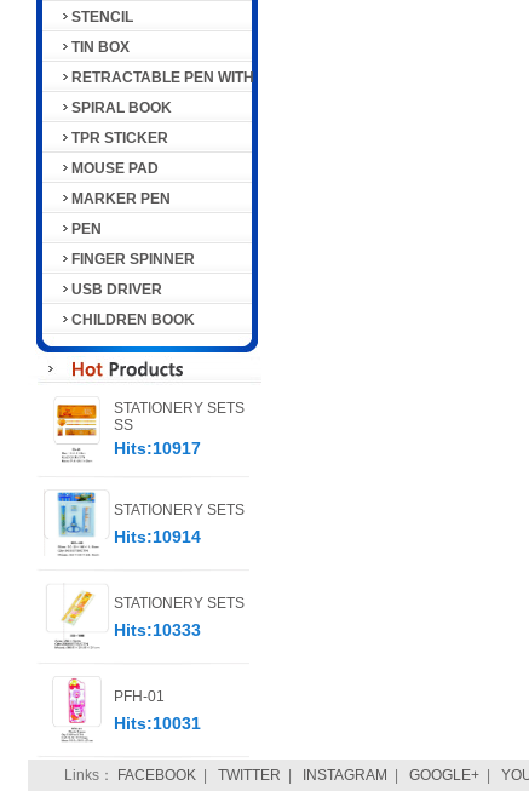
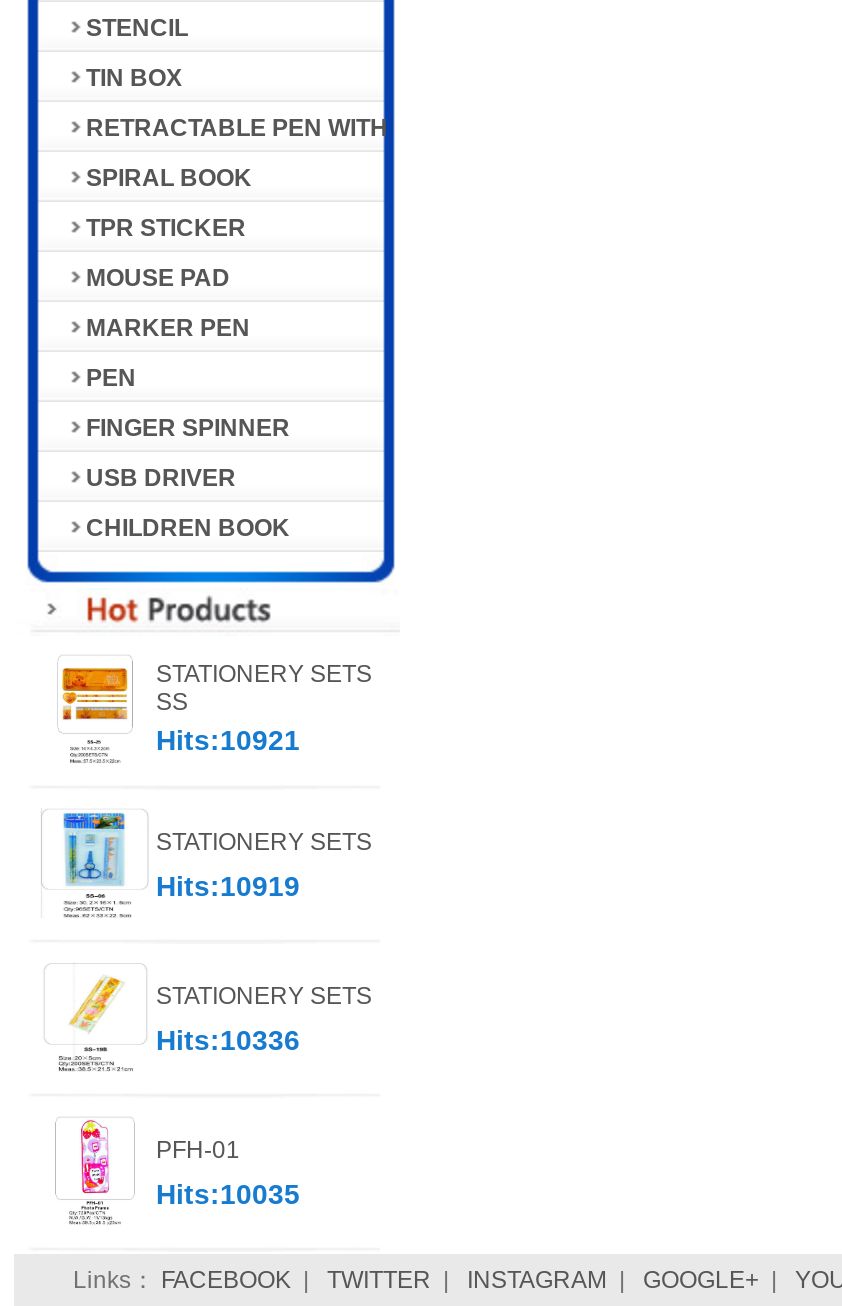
[114,439,201,458] Hits:10917 -> [156,724,300,756] Hits:10921
[114,527,201,546] Hits:10914 -> [156,870,300,902] Hits:10919
[114,620,201,640] Hits:10333 -> [156,1024,300,1056] Hits:10336
[114,713,201,733] Hits:10031 -> [156,1178,300,1210] Hits:10035

